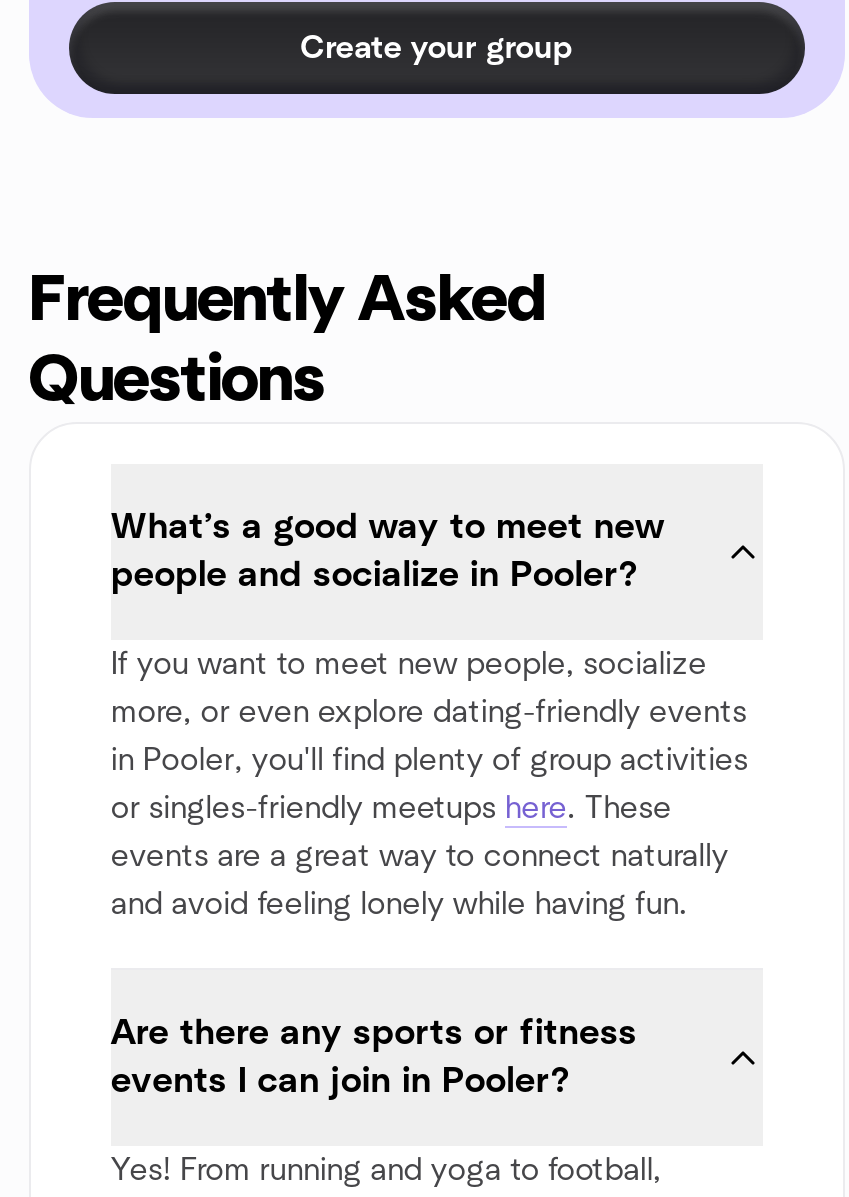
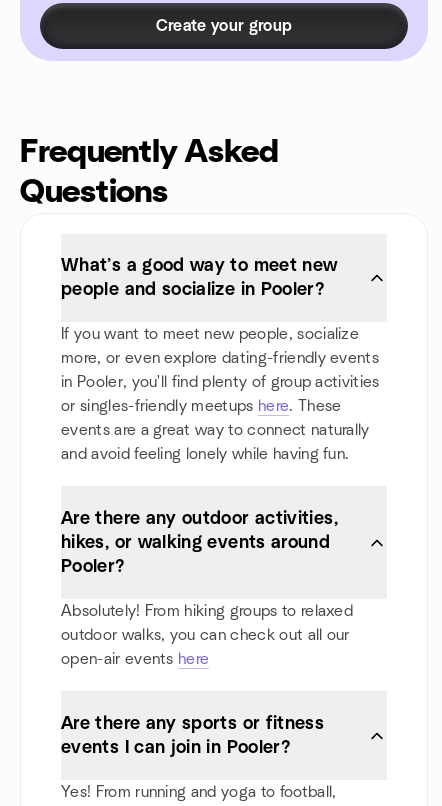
none -> [61,510,353,667] Are there any outdoor activities, | hikes, or walking events around | Pooler? | Absolutely! From hiking groups to relaxed | outdoor walks, you can check out all our | open-air events here

